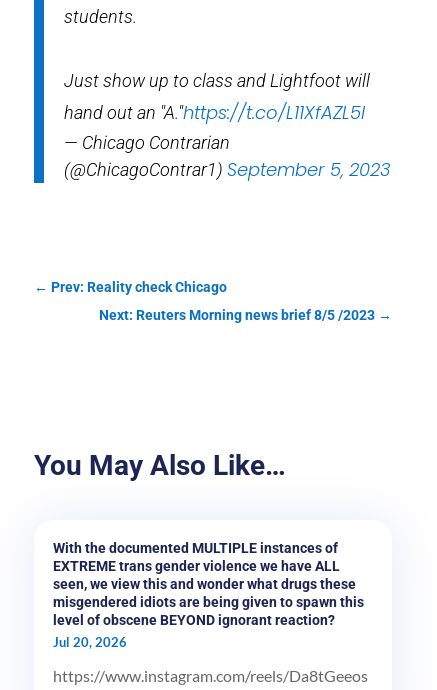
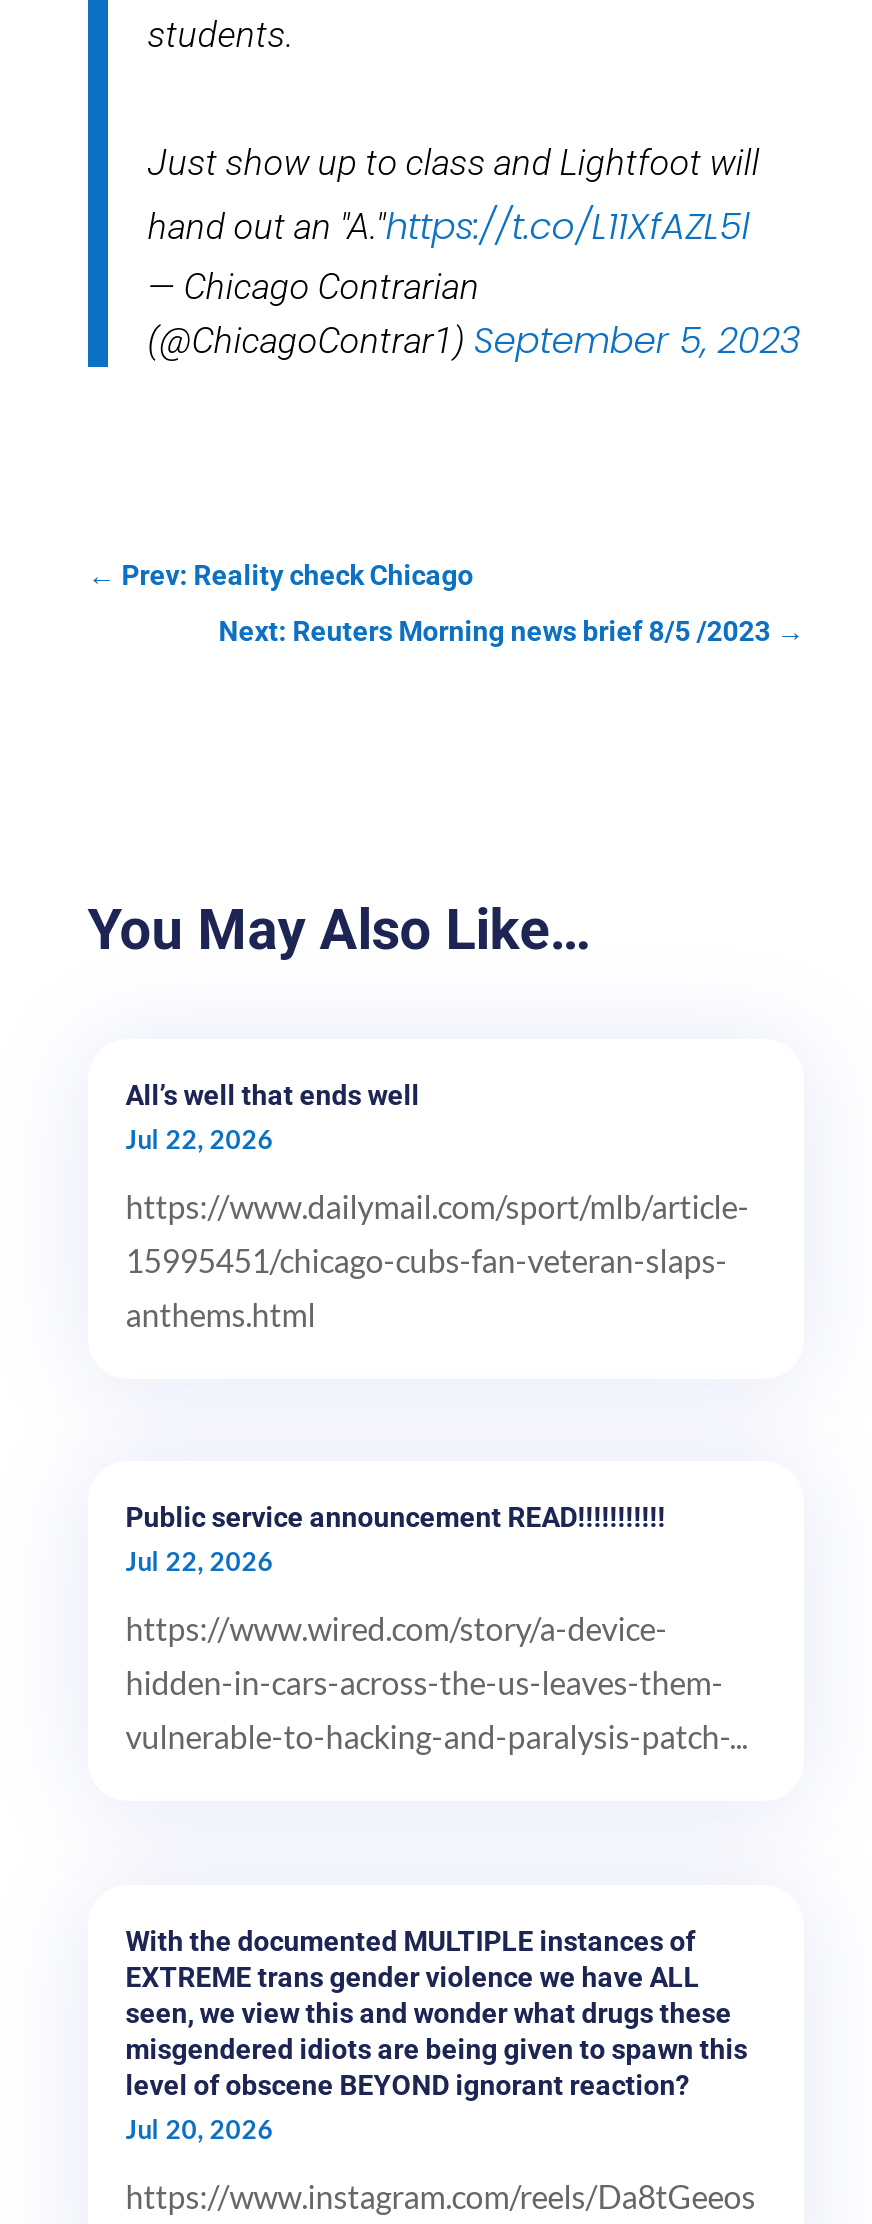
none -> [126,1079,750,1333] All’s well that ends well | Jul 22, 2026 | https://www.dailymail.com/sport/mlb/article- | 15995451/chicago-cubs-fan-veteran-slaps- | anthems.html
none -> [126,1502,748,1756] Public service announcement READ!!!!!!!!!!! | Jul 22, 2026 | https://www.wired.com/story/a-device- | hidden-in-cars-across-the-us-leaves-them- | vulnerable-to-hacking-and-paralysis-patch-...

